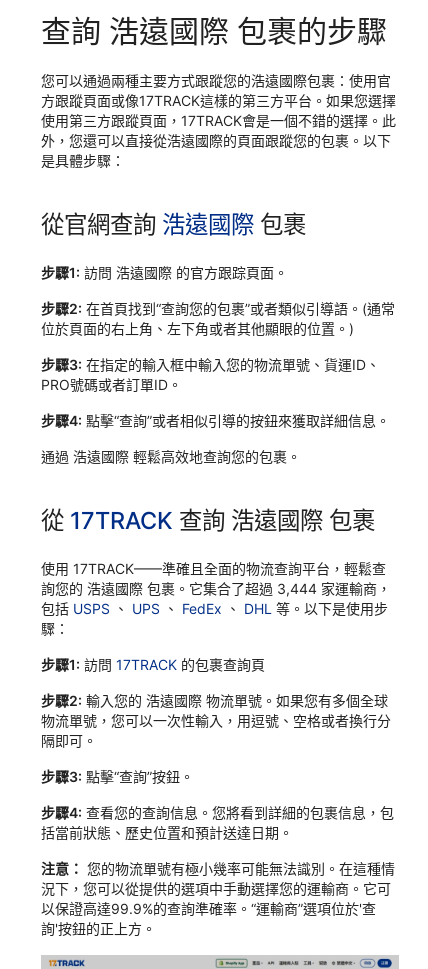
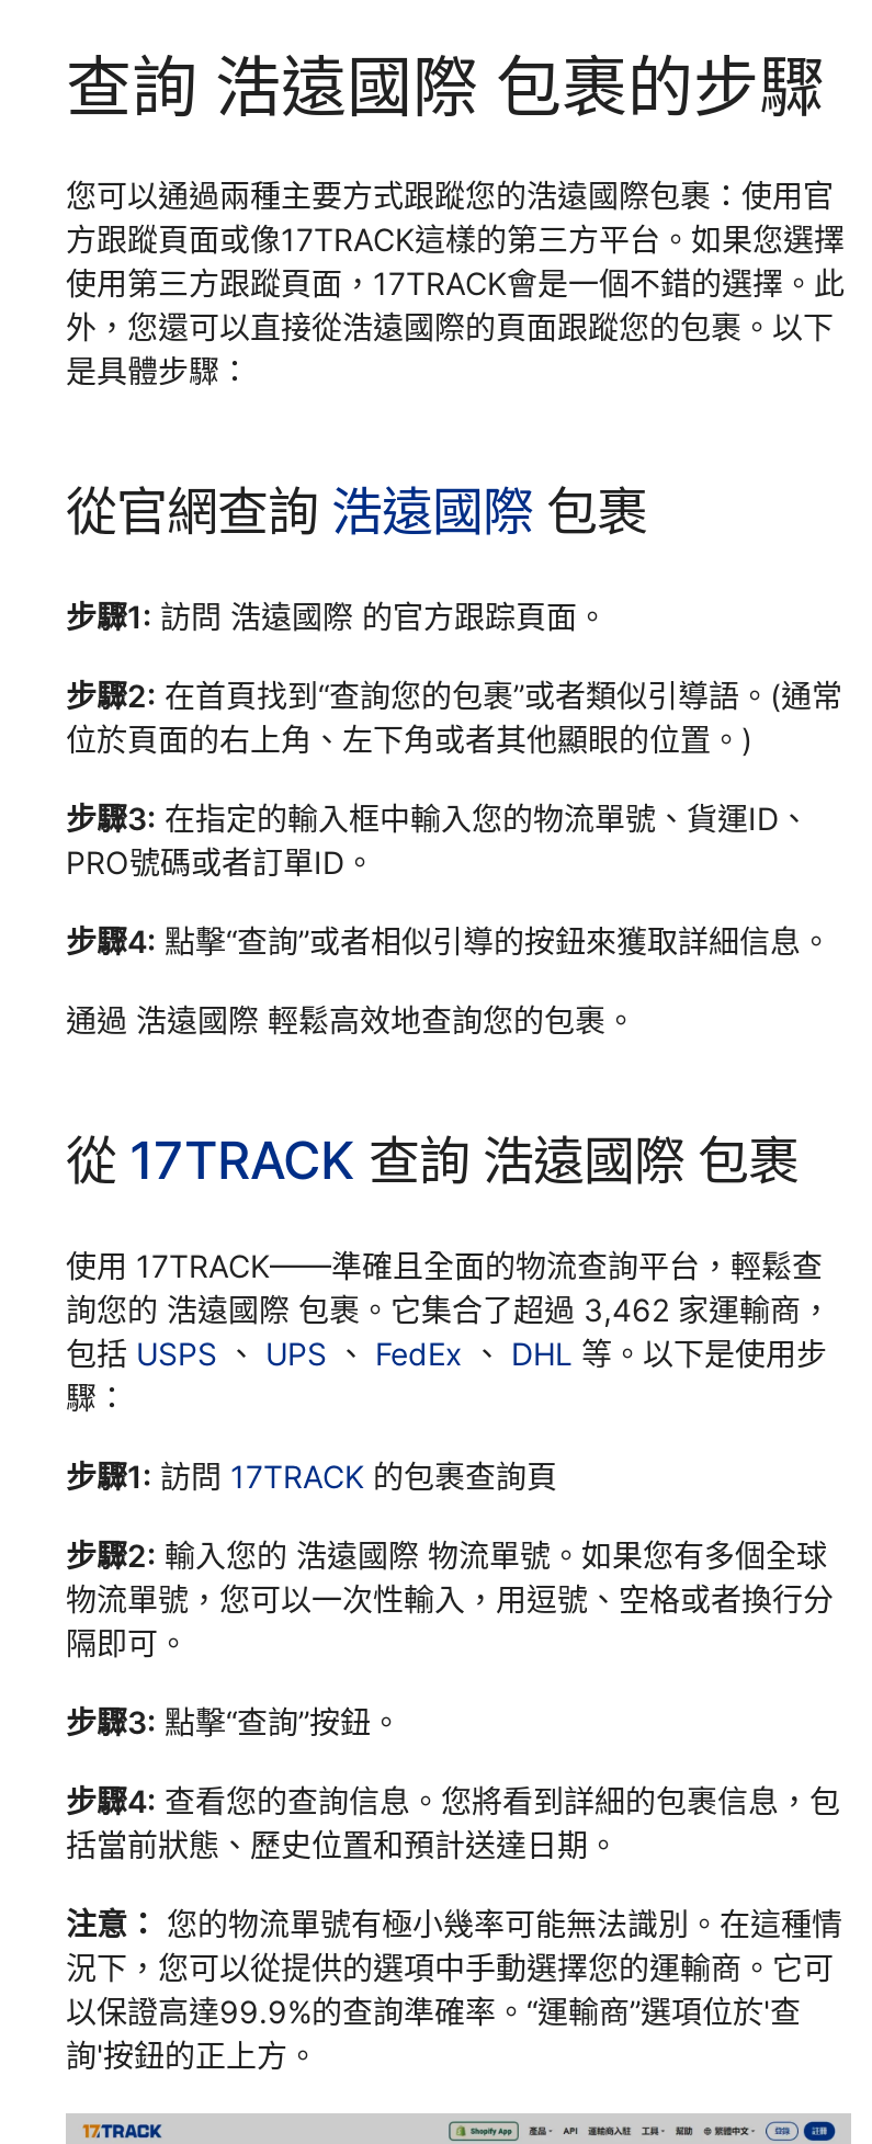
[41,580,391,597] 詢您的 浩遠國際 包裹。它集合了超過 3,444 家運輸商， -> [66,1291,831,1328] 詢您的 浩遠國際 包裹。它集合了超過 3,462 家運輸商，

